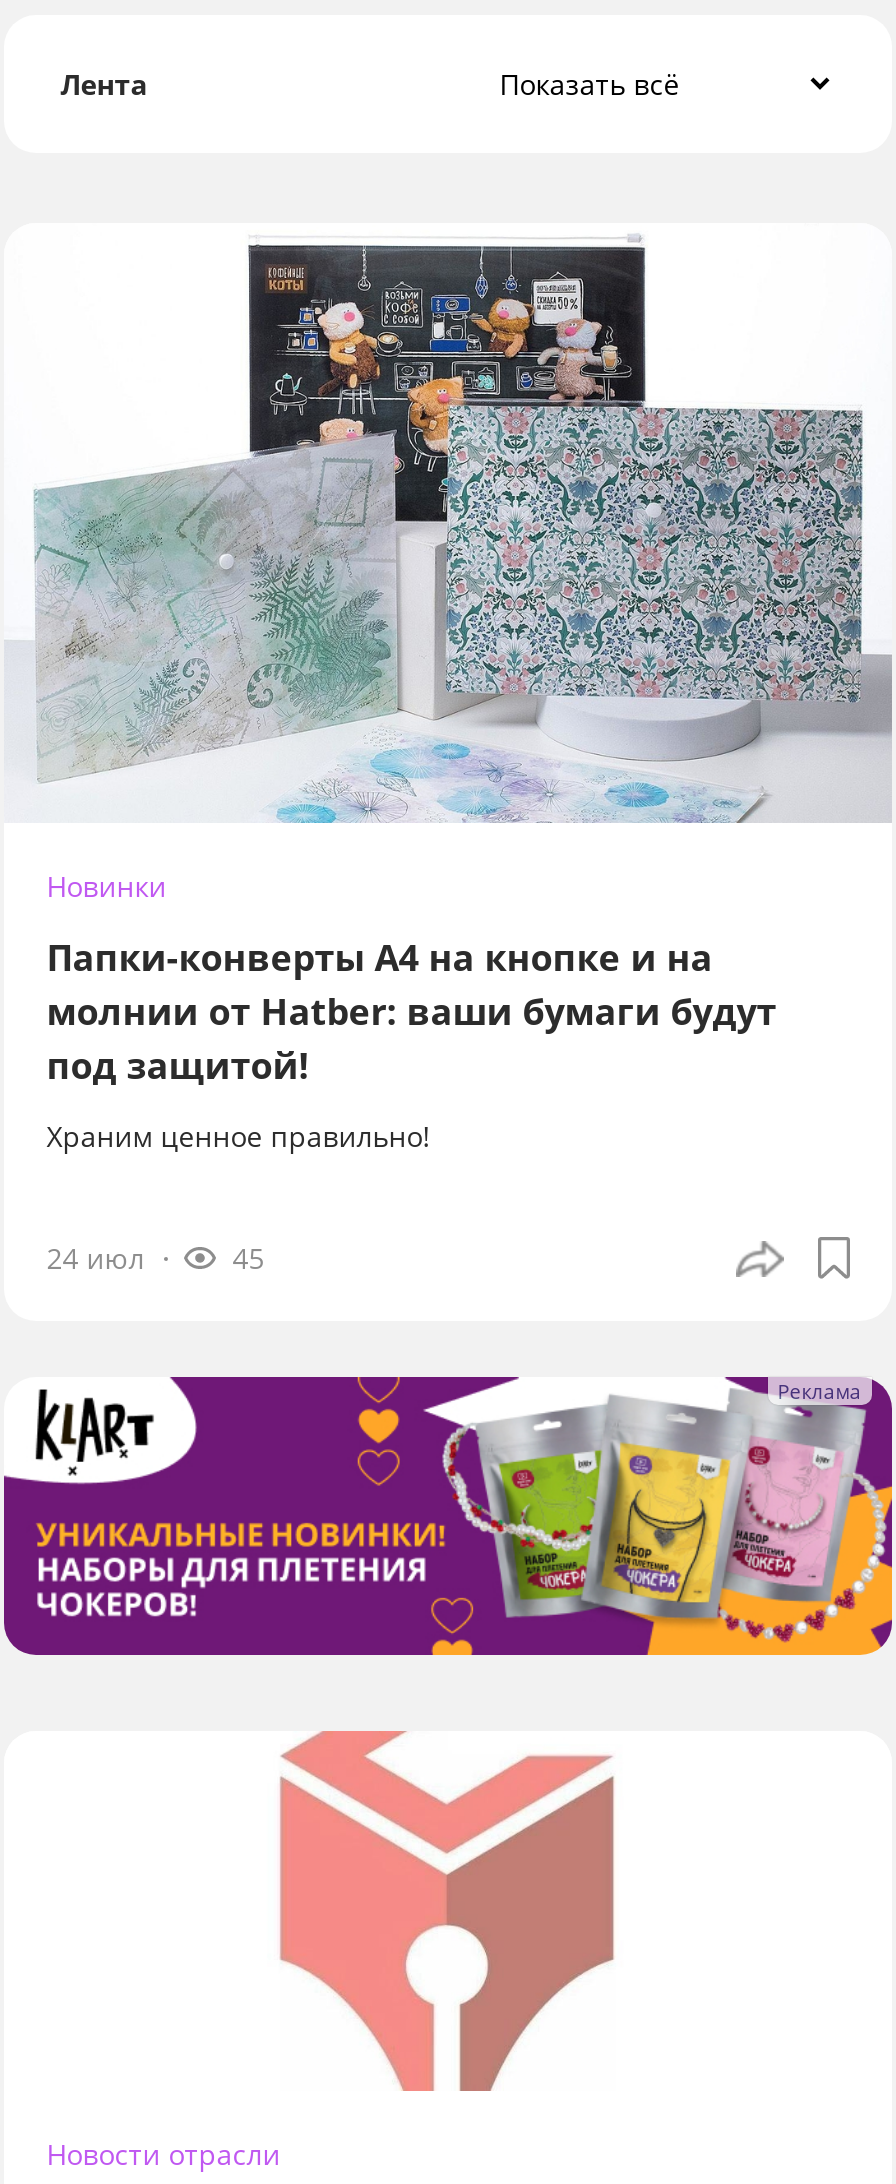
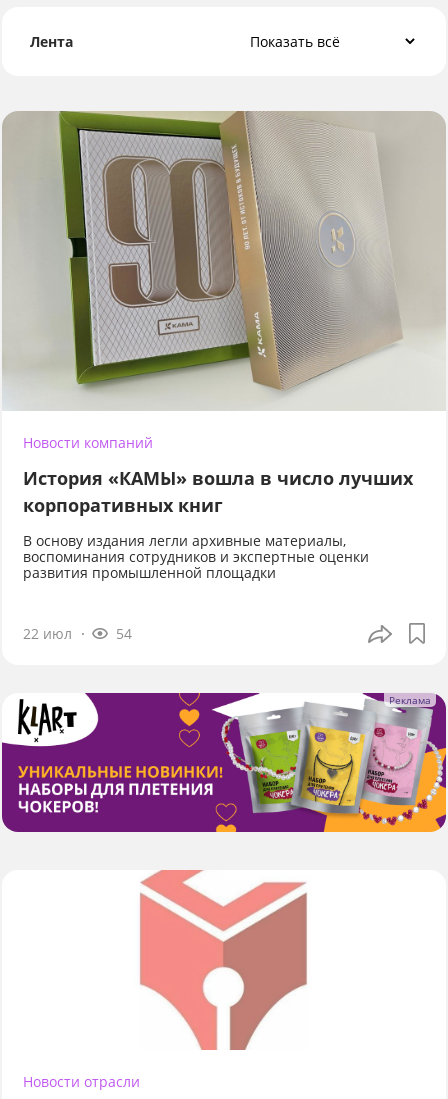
[6,223,890,905] [image] | Новинки -> [3,110,445,452] [image] | Новости компаний
[47,933,777,1089] Папки-конверты А4 на кнопке и на | молнии от Hatber: ваши бумаги будут | под защитой! -> [23,466,413,517] История «КАМЫ» вошла в число лучших | корпоративных книг
[47,1117,431,1155] Храним ценное правильно! -> [23,531,369,582] В основу издания легли архивные материалы, | воспоминания сотрудников и экспертные оценки | развития промышленной площадки
[47,1238,265,1276] 24 июл | 45 -> [23,623,132,642] 22 июл | 54

